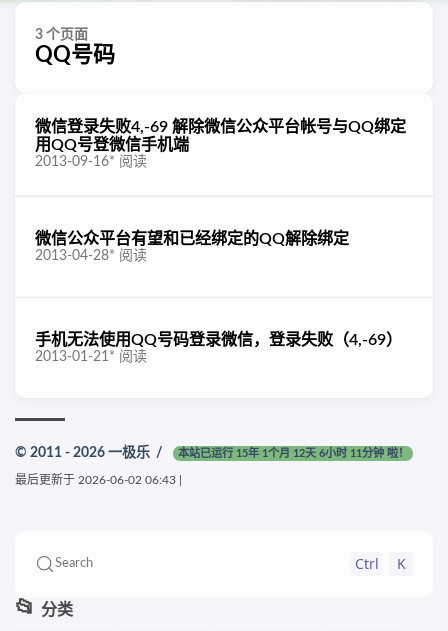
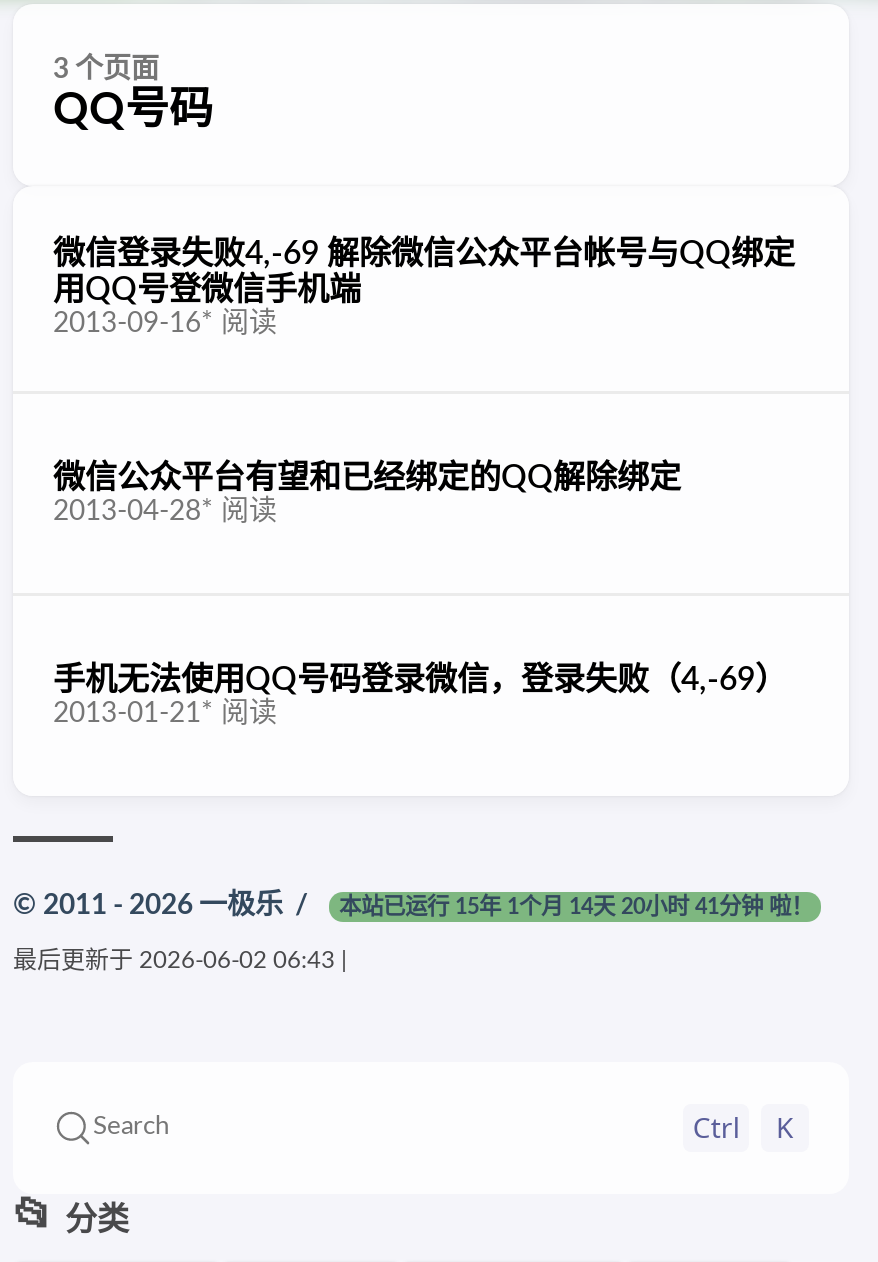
[178,448,409,459] 本站已运行 15年 1个月 12天 6小时 11分钟 啦！ -> [339,896,813,918] 本站已运行 15年 1个月 14天 20小时 41分钟 啦！

